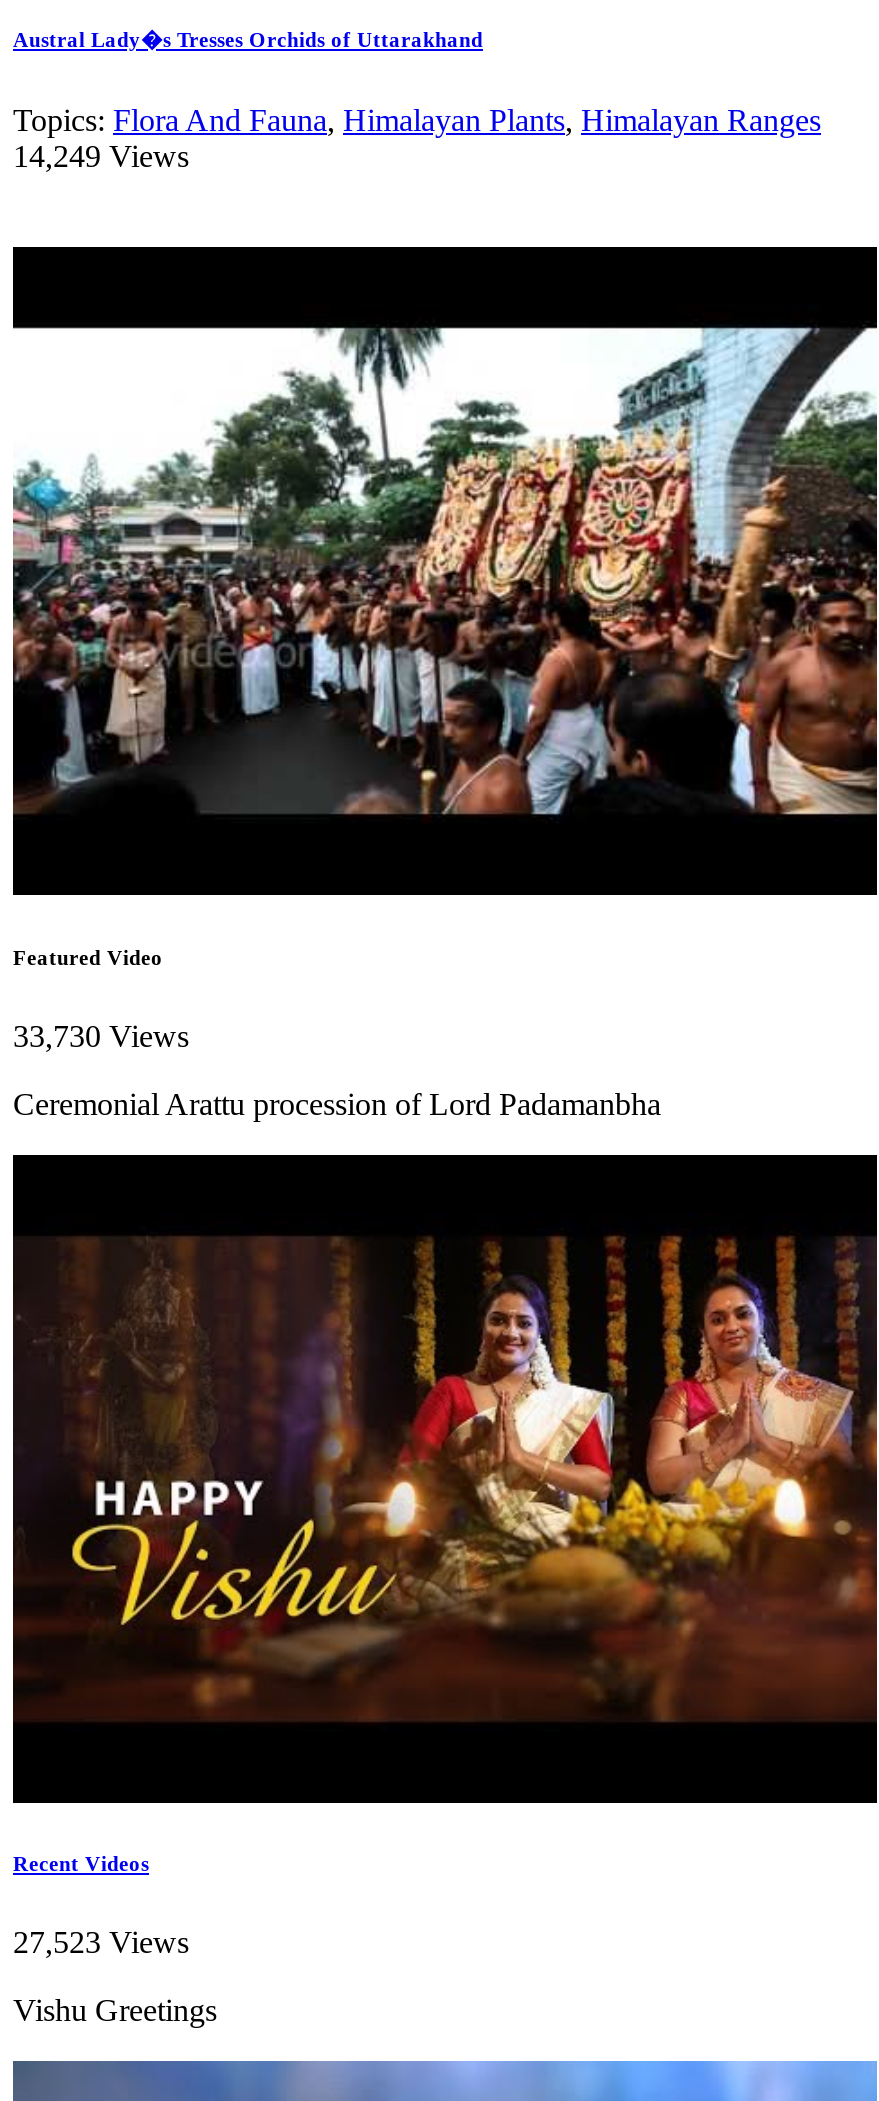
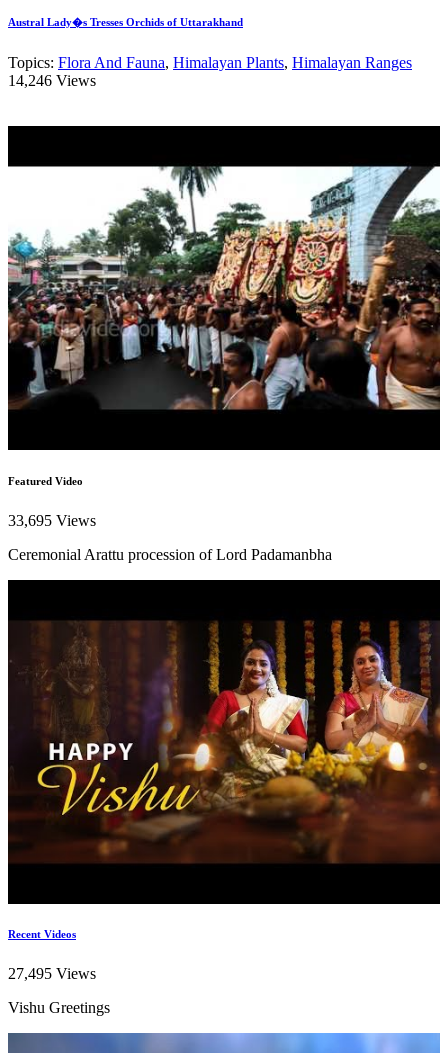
[13,138,189,172] 14,249 Views -> [8,72,96,89] 14,246 Views
[13,1018,189,1052] 33,730 Views -> [8,511,96,528] 33,695 Views
[13,1926,189,1960] 27,523 Views -> [8,965,96,982] 27,495 Views

